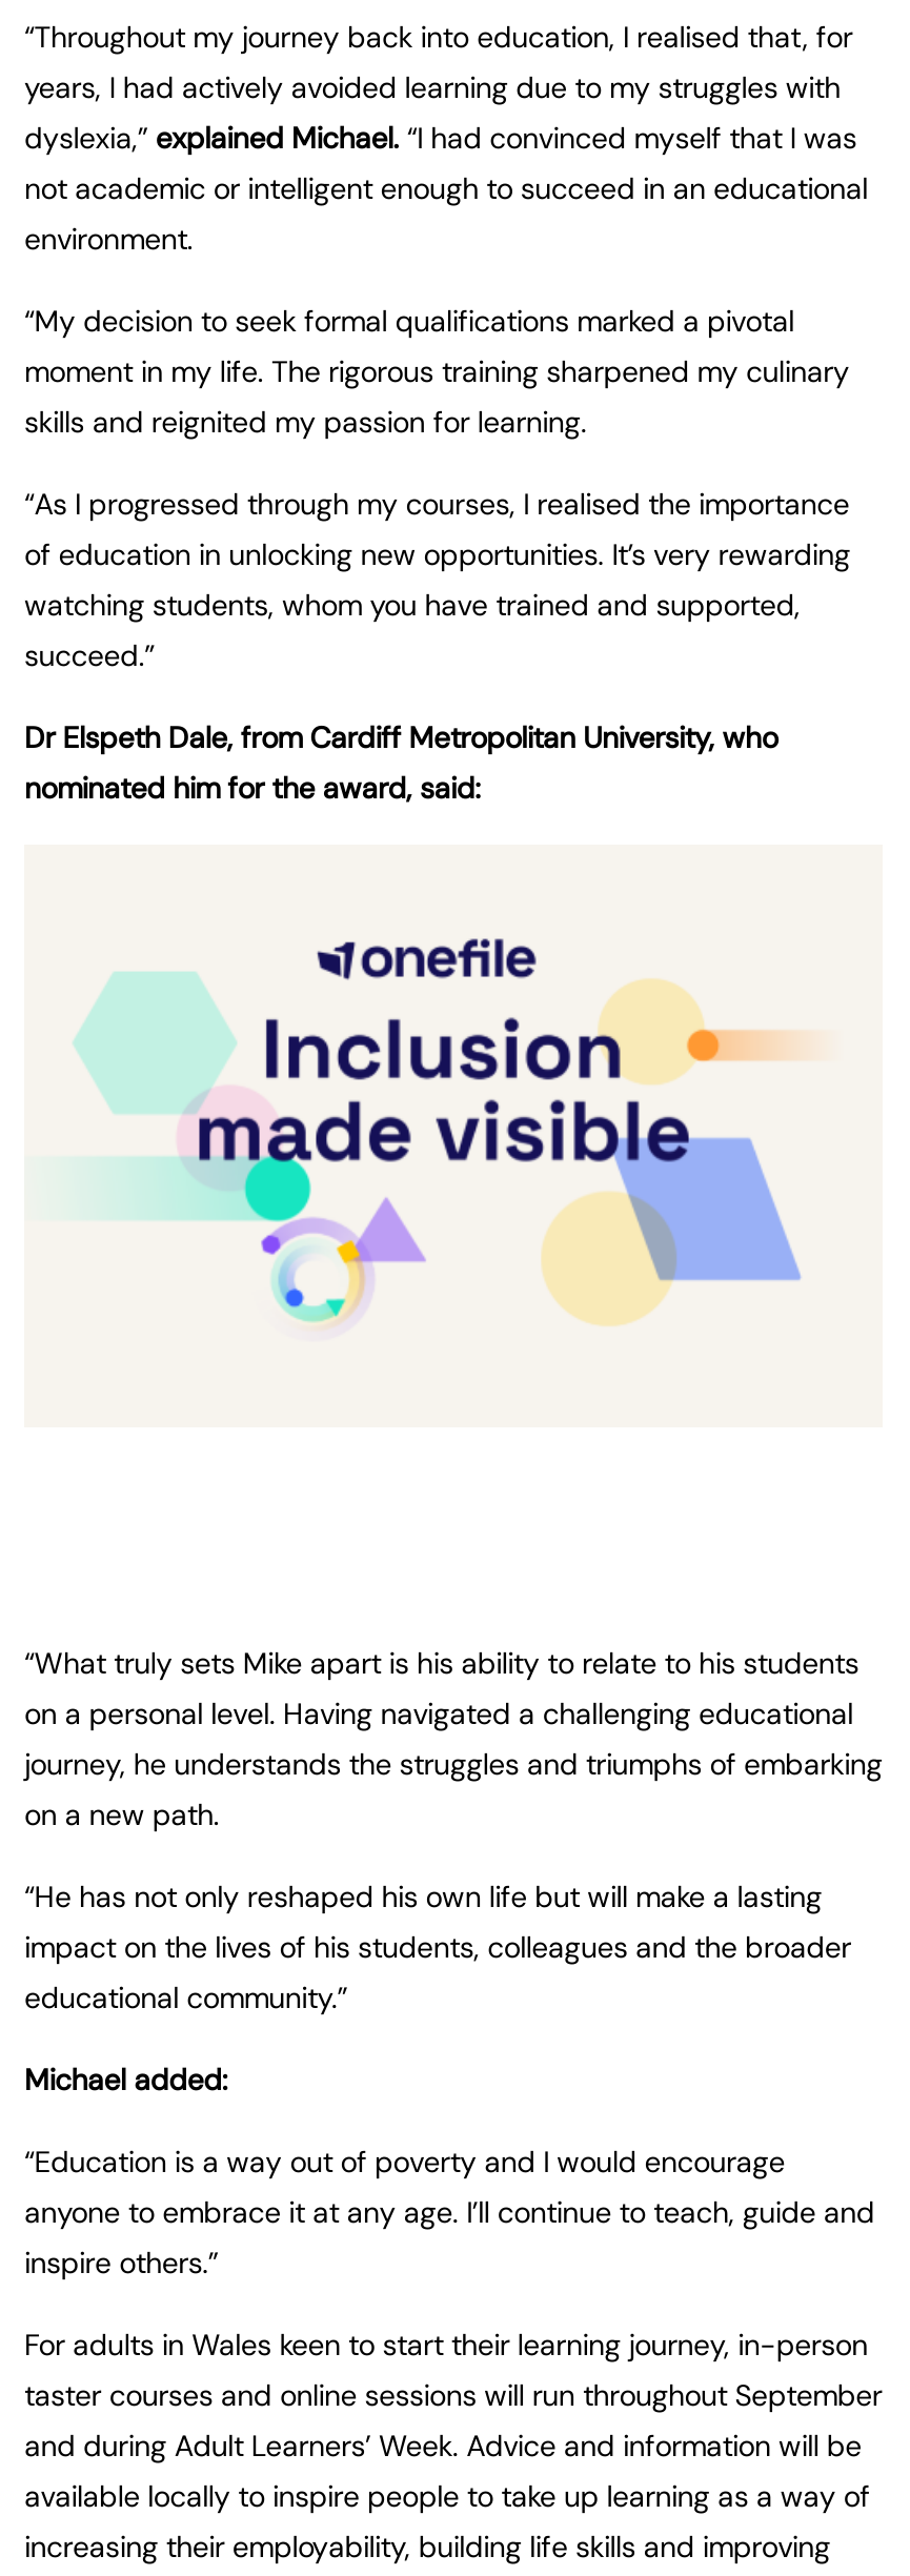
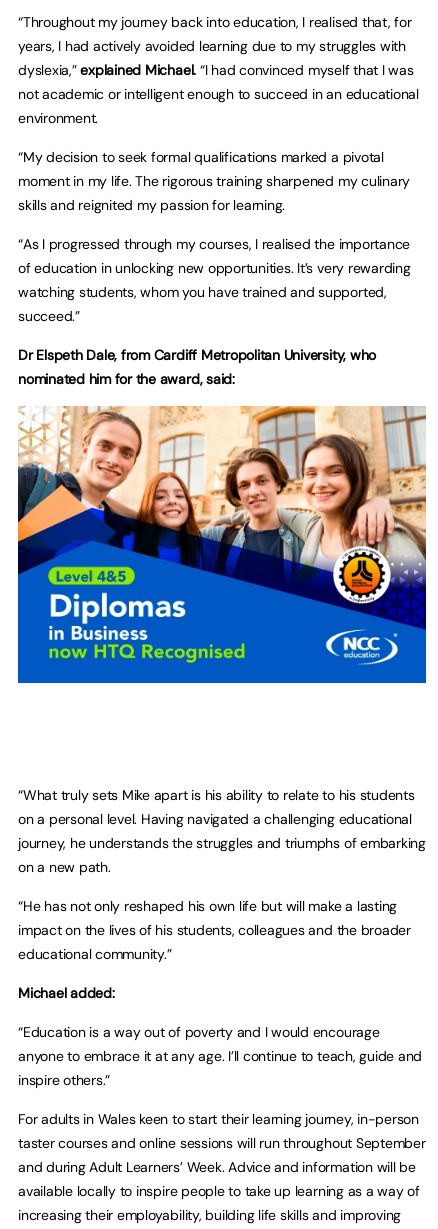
[24,845,883,1427] [image] -> [17,405,427,684] [image]

